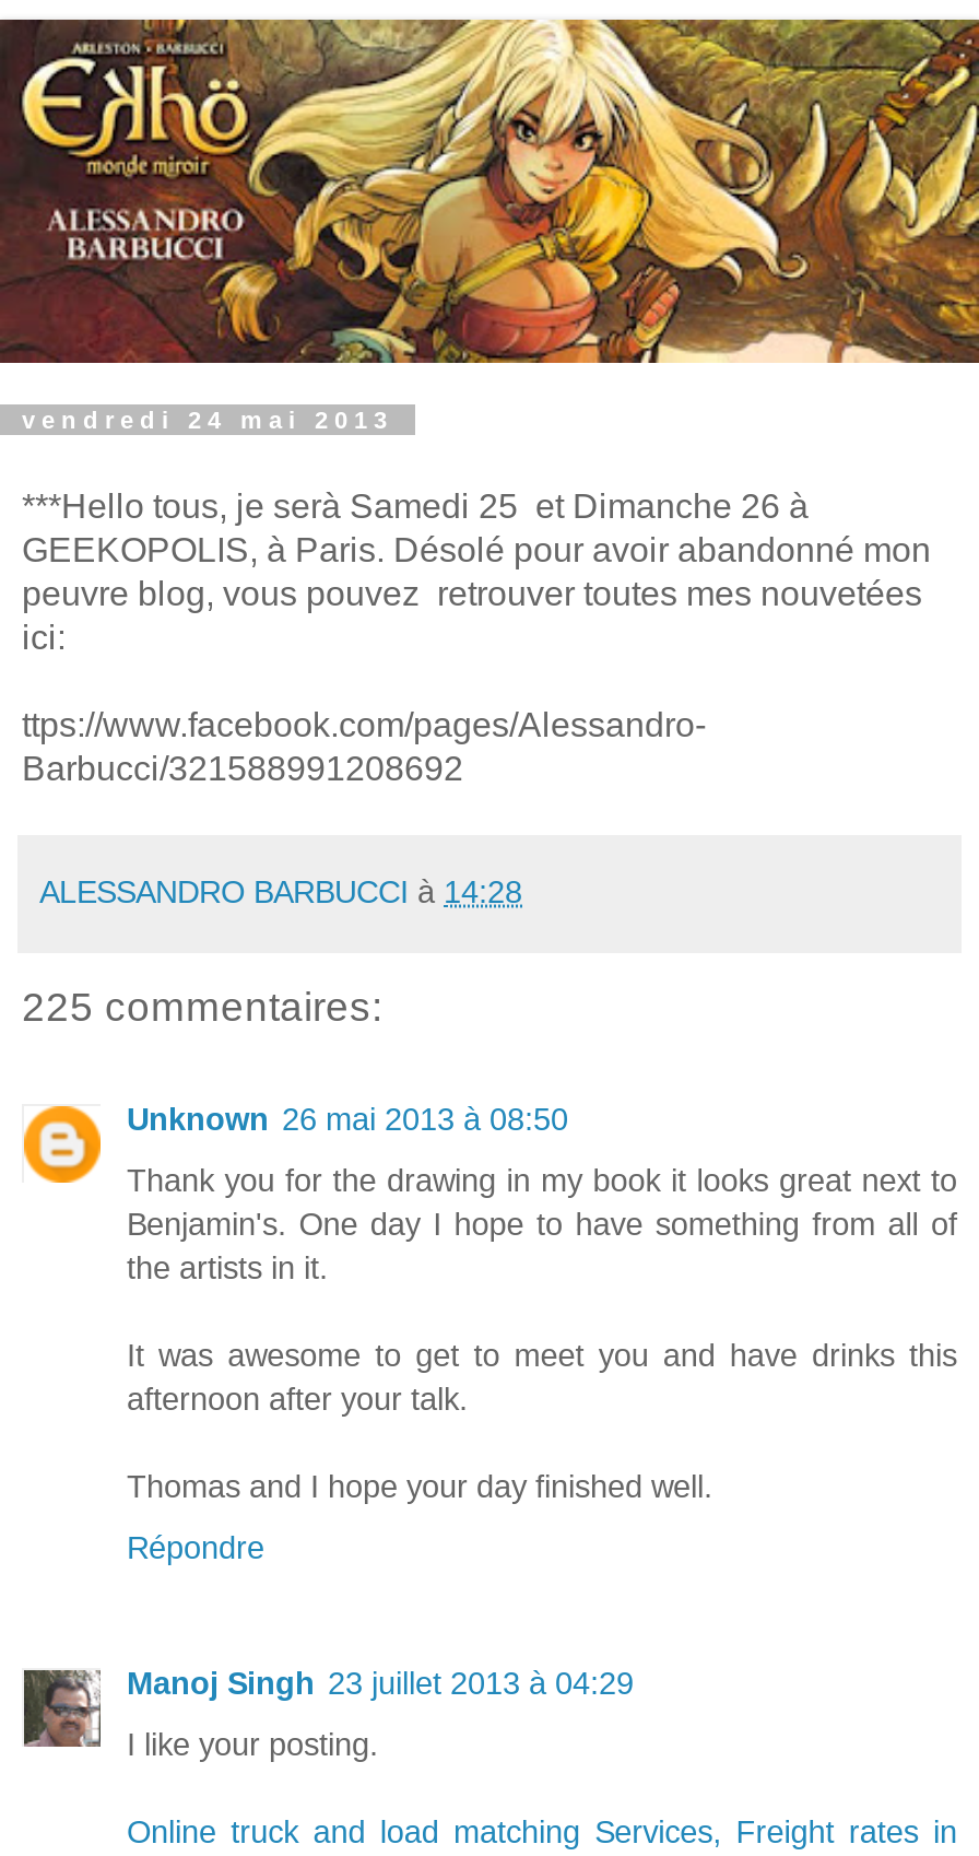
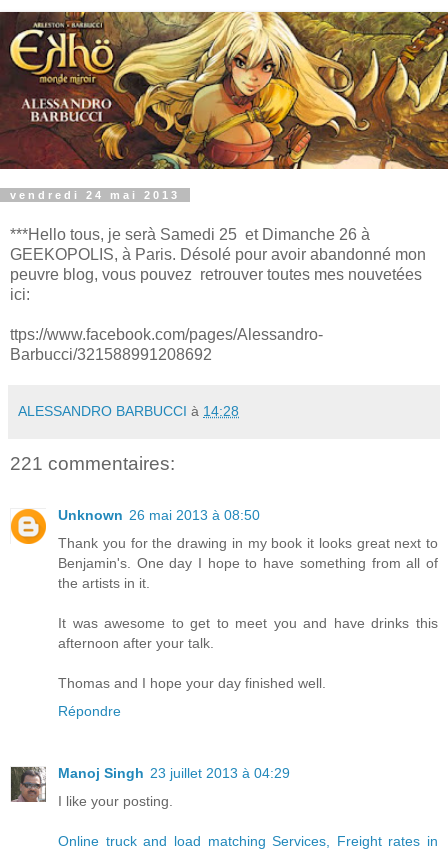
[22,983,382,1029] 225 commentaires: -> [10,453,175,474] 221 commentaires:

